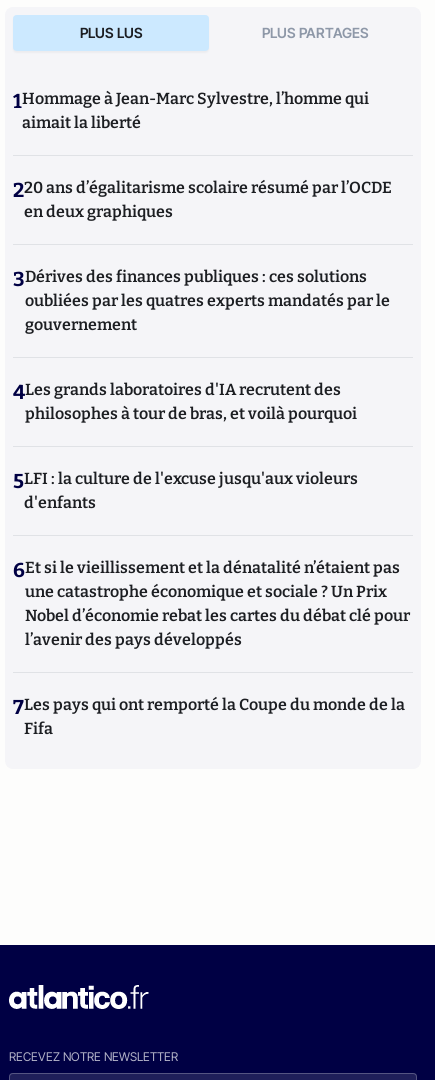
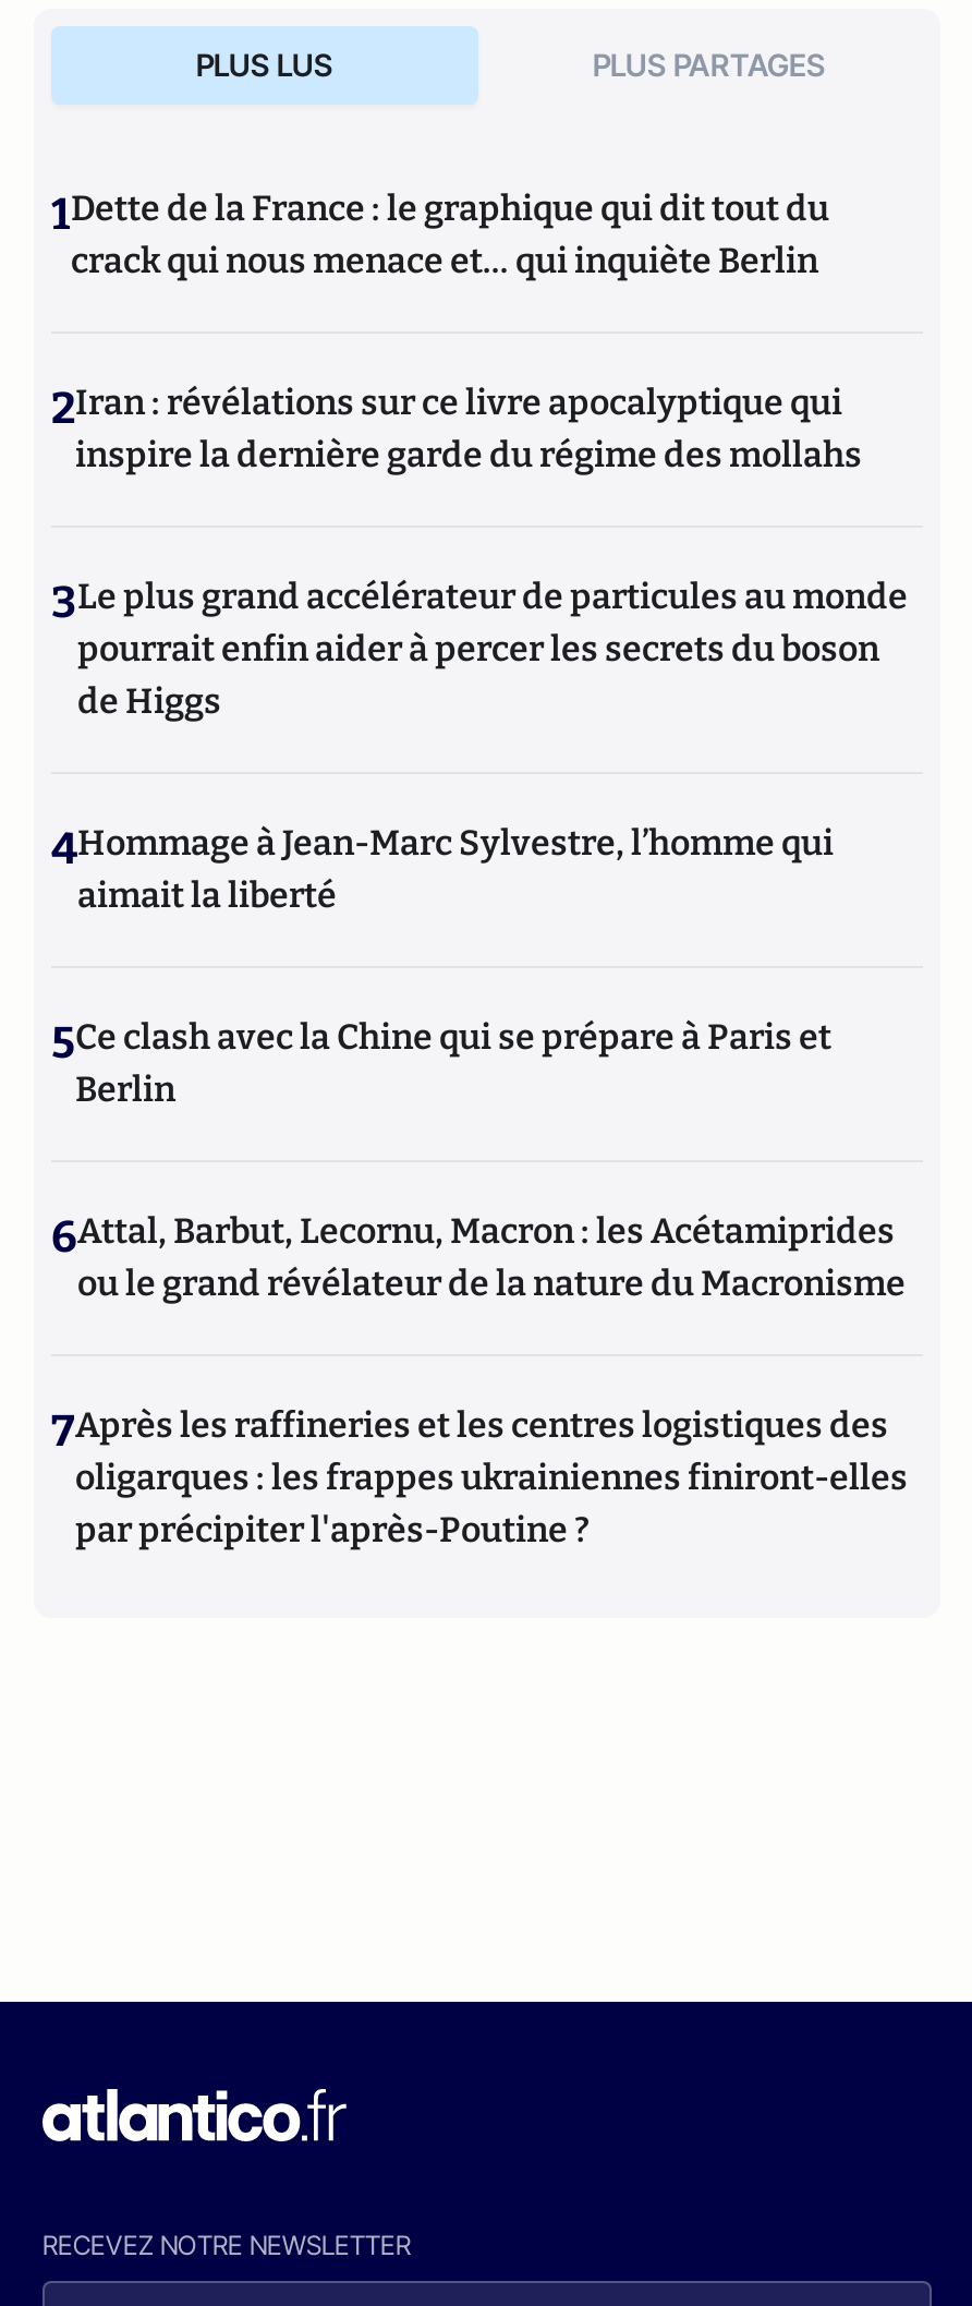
[13,89,369,113] 1Hommage à Jean-Marc Sylvestre, l’homme qui -> [51,187,908,874] 1Dette de la France : le graphique qui dit tout du | crack qui nous menace et… qui inquiète Berlin | 2Iran : révélations sur ce livre apocalyptique qui | inspire la dernière garde du régime des mollahs | 3Le plus grand accélérateur de particules au monde | pourrait enfin aider à percer les secrets du boson | de Higgs | 4Hommage à Jean-Marc Sylvestre, l’homme qui
moved [22,113,141,132] -> [77,874,337,915]: aimait la liberté
[13,178,410,738] 220 ans d’égalitarisme scolaire résumé par l’OCDE | en deux graphiques | 3Dérives des finances publiques : ces solutions | oubliées par les quatres experts mandatés par le | gouvernement | 4Les grands laboratoires d'IA recrutent des | philosophes à tour de bras, et voilà pourquoi | 5LFI : la culture de l'excuse jusqu'aux violeurs | d'enfants | 6Et si le vieillissement et la dénatalité n’étaient pas | une catastrophe économique et sociale ? Un Prix | Nobel d’économie rebat les cartes du débat clé pour | l’avenir des pays développés | 7Les pays qui ont remporté la Coupe du monde de la | Fifa -> [51,1016,908,1550] 5Ce clash avec la Chine qui se prépare à Paris et | Berlin | 6Attal, Barbut, Lecornu, Macron : les Acétamiprides | ou le grand révélateur de la nature du Macronisme | 7Après les raffineries et les centres logistiques des | oligarques : les frappes ukrainiennes finiront-elles | par précipiter l'après-Poutine ?

